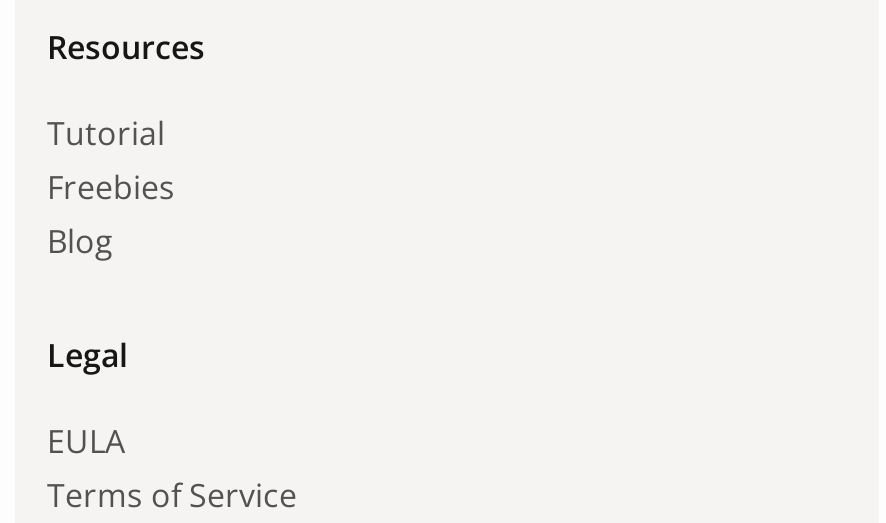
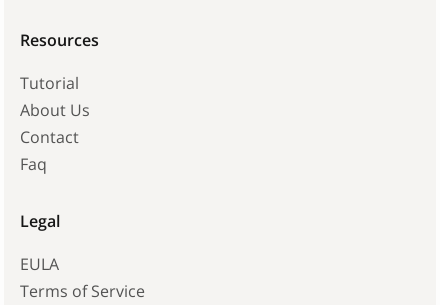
[47,165,175,263] Freebies | Blog -> [20,99,90,175] About Us | Contact | Faq

